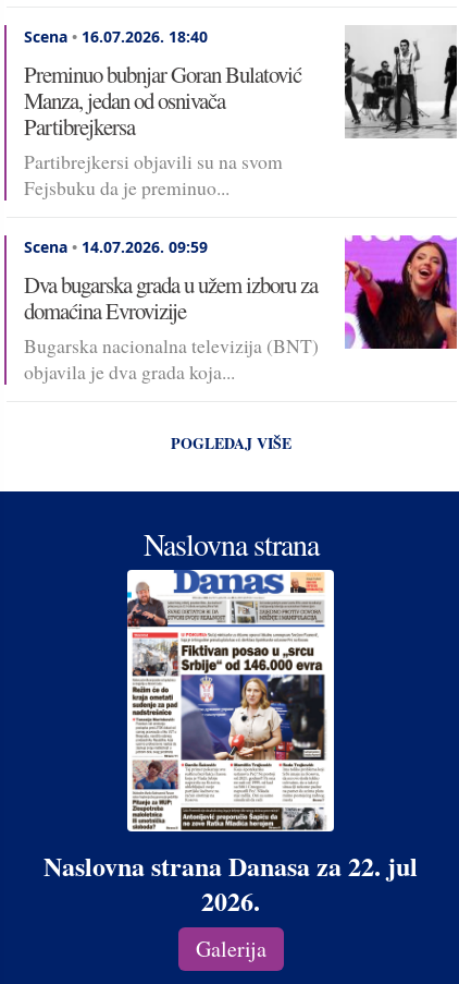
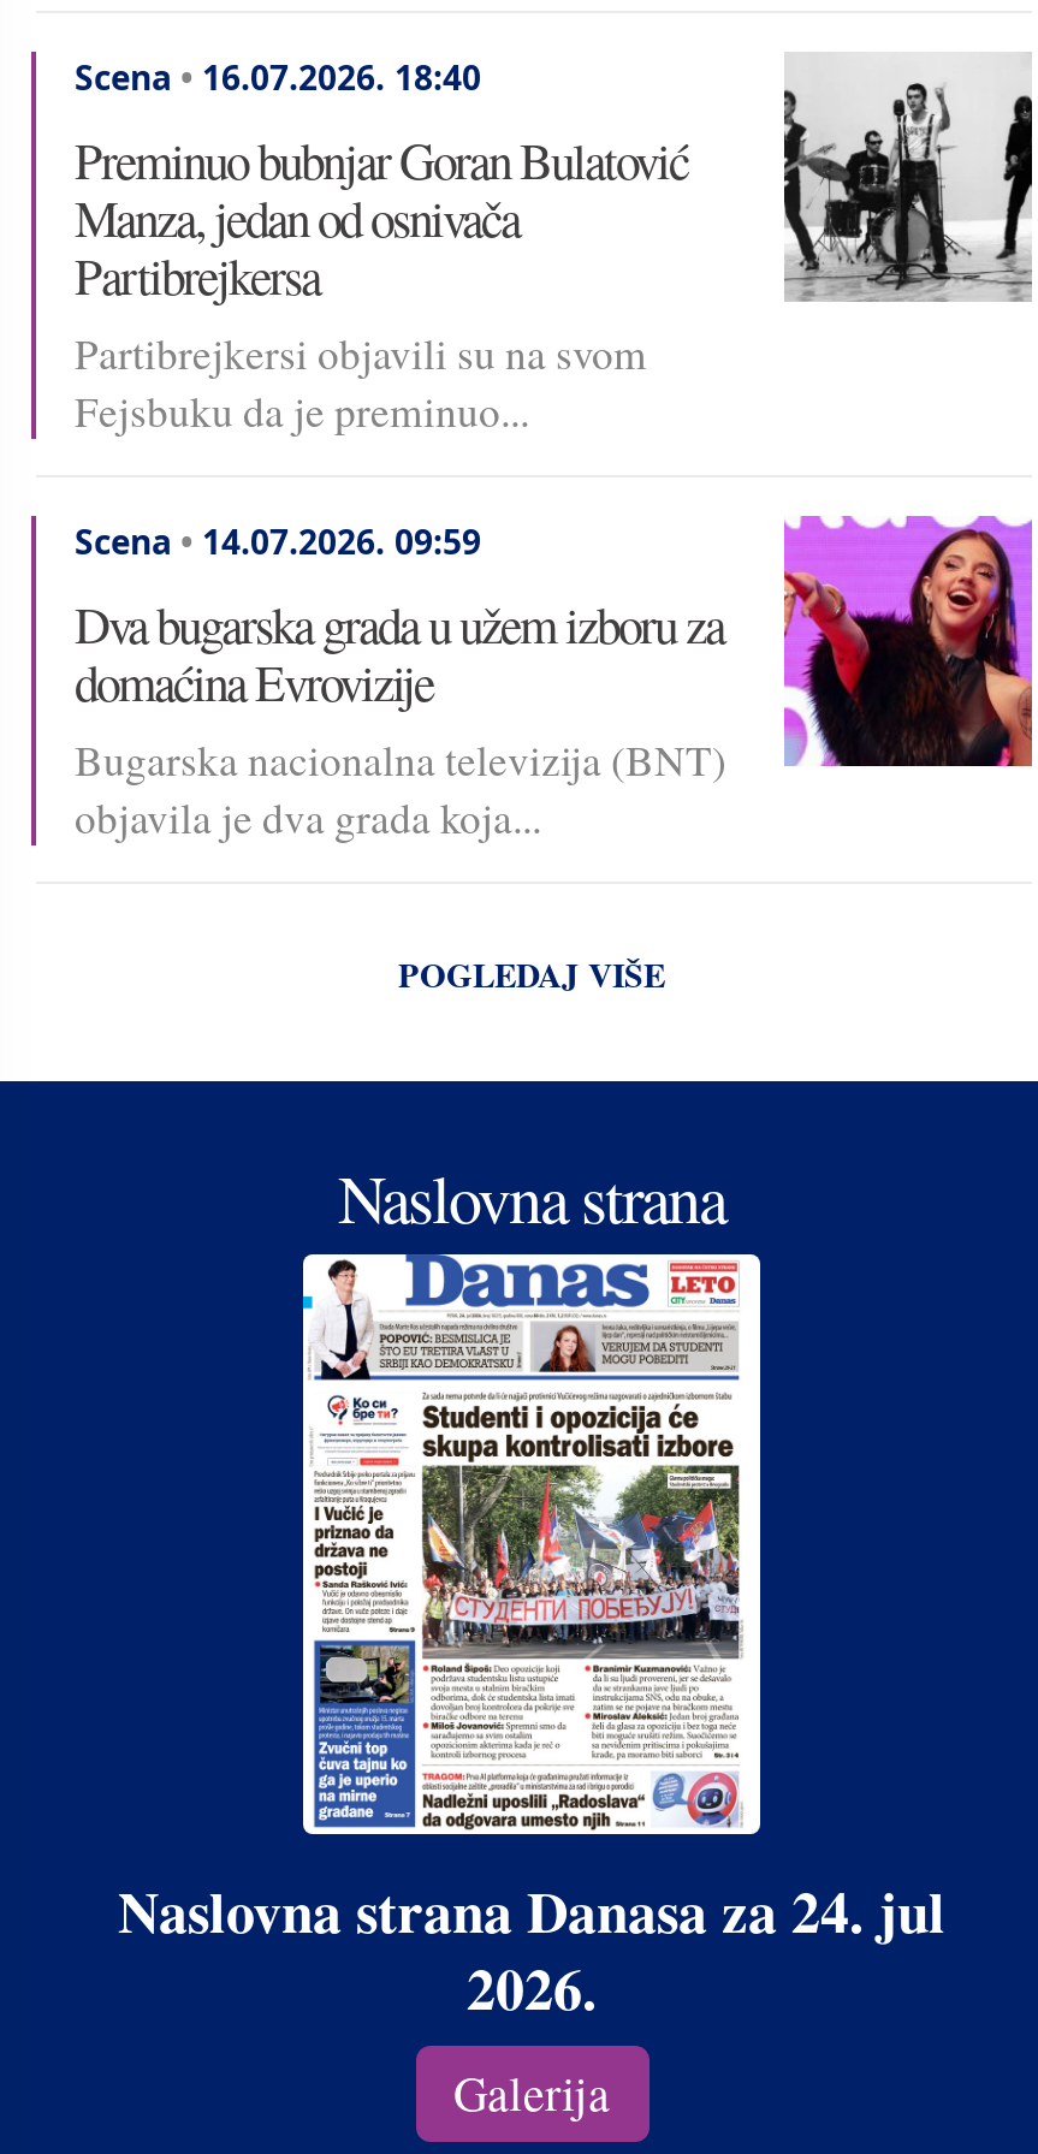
[44,571,418,885] [image] | Naslovna strana Danasa za 22. jul -> [118,1254,945,1952] [image] | Naslovna strana Danasa za 24. jul

